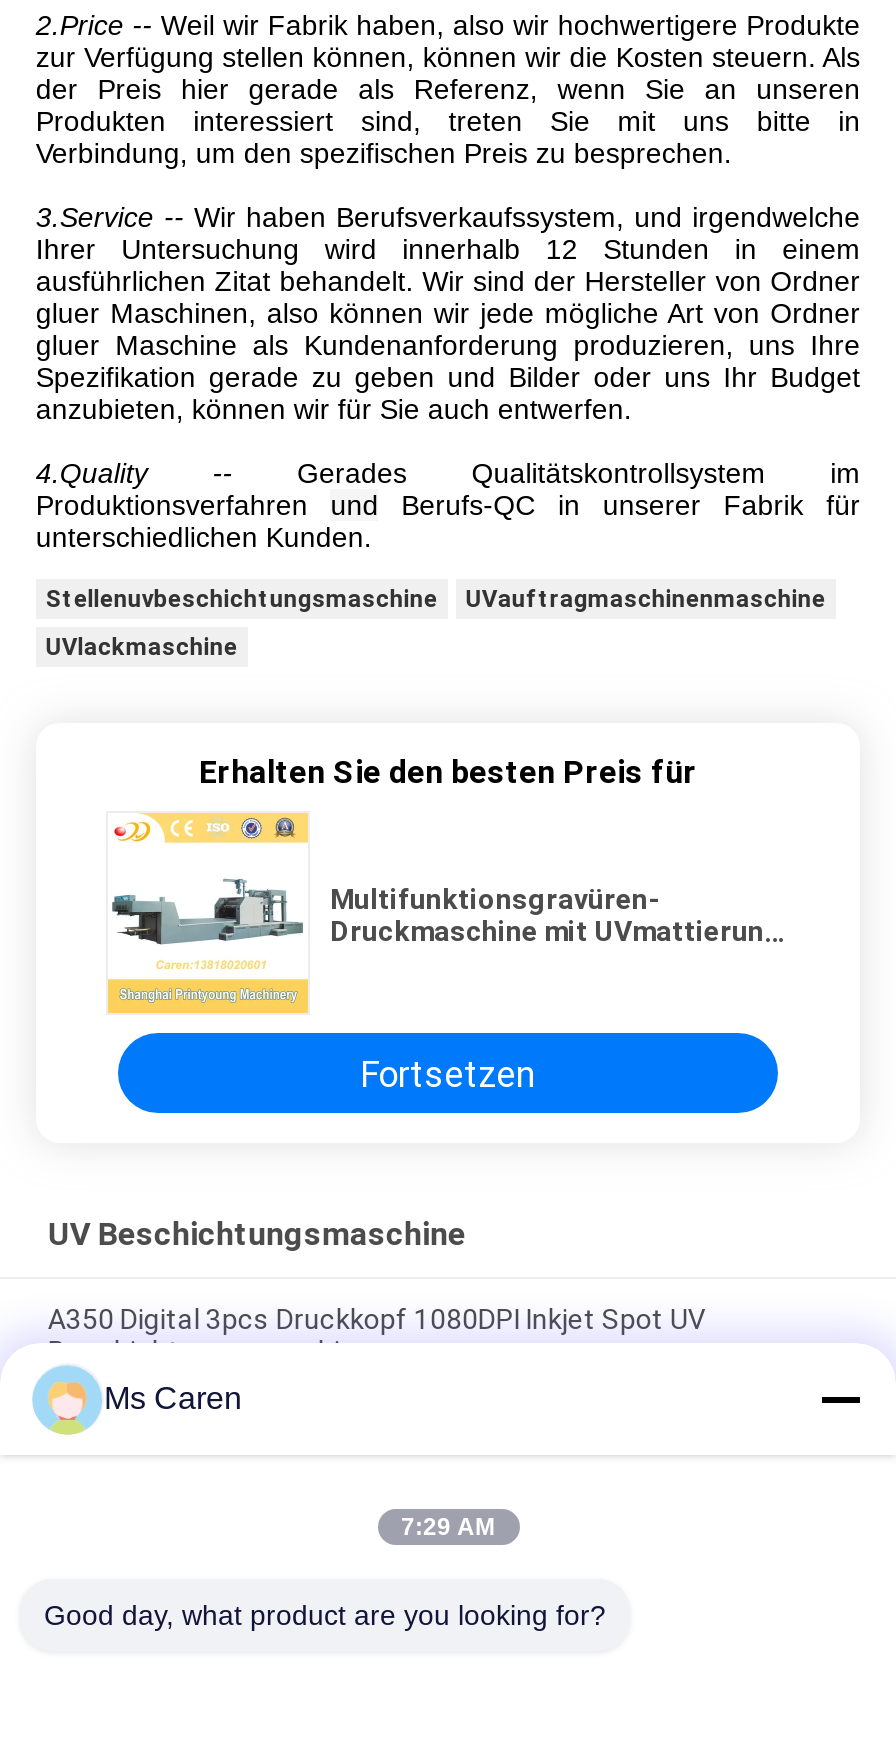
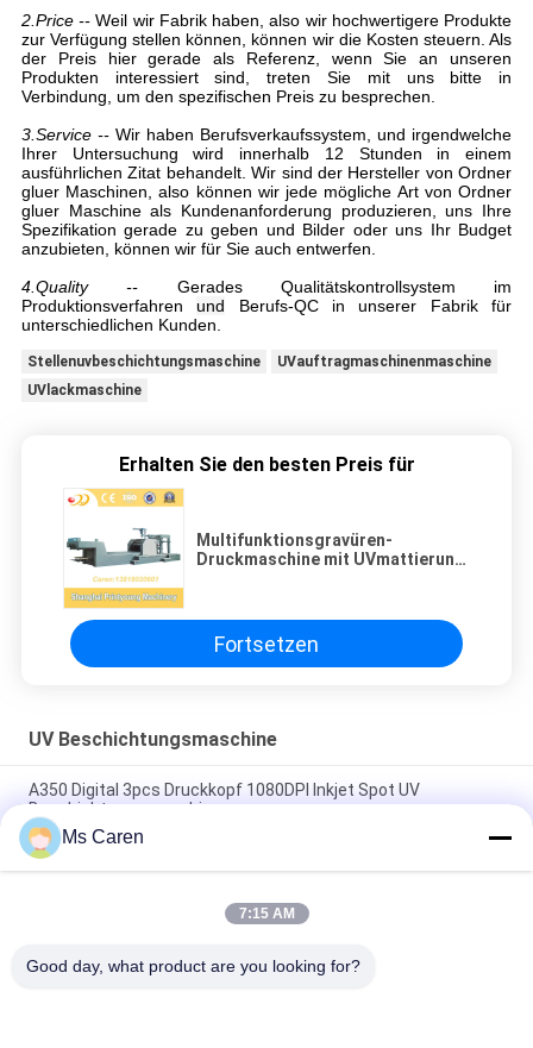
[401,1513,495,1541] 7:29 AM -> [239,905,294,922] 7:15 AM

